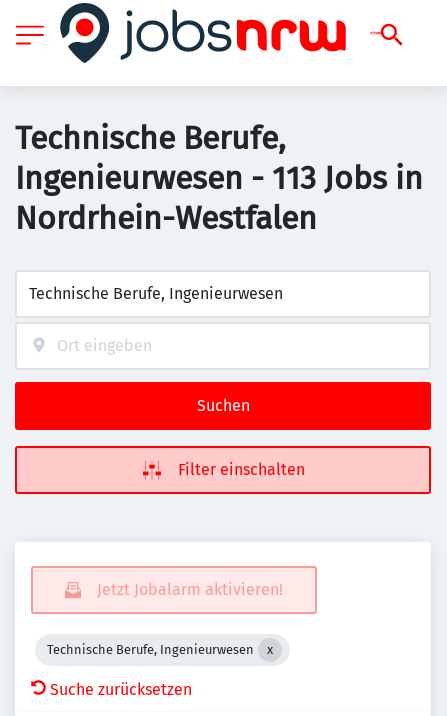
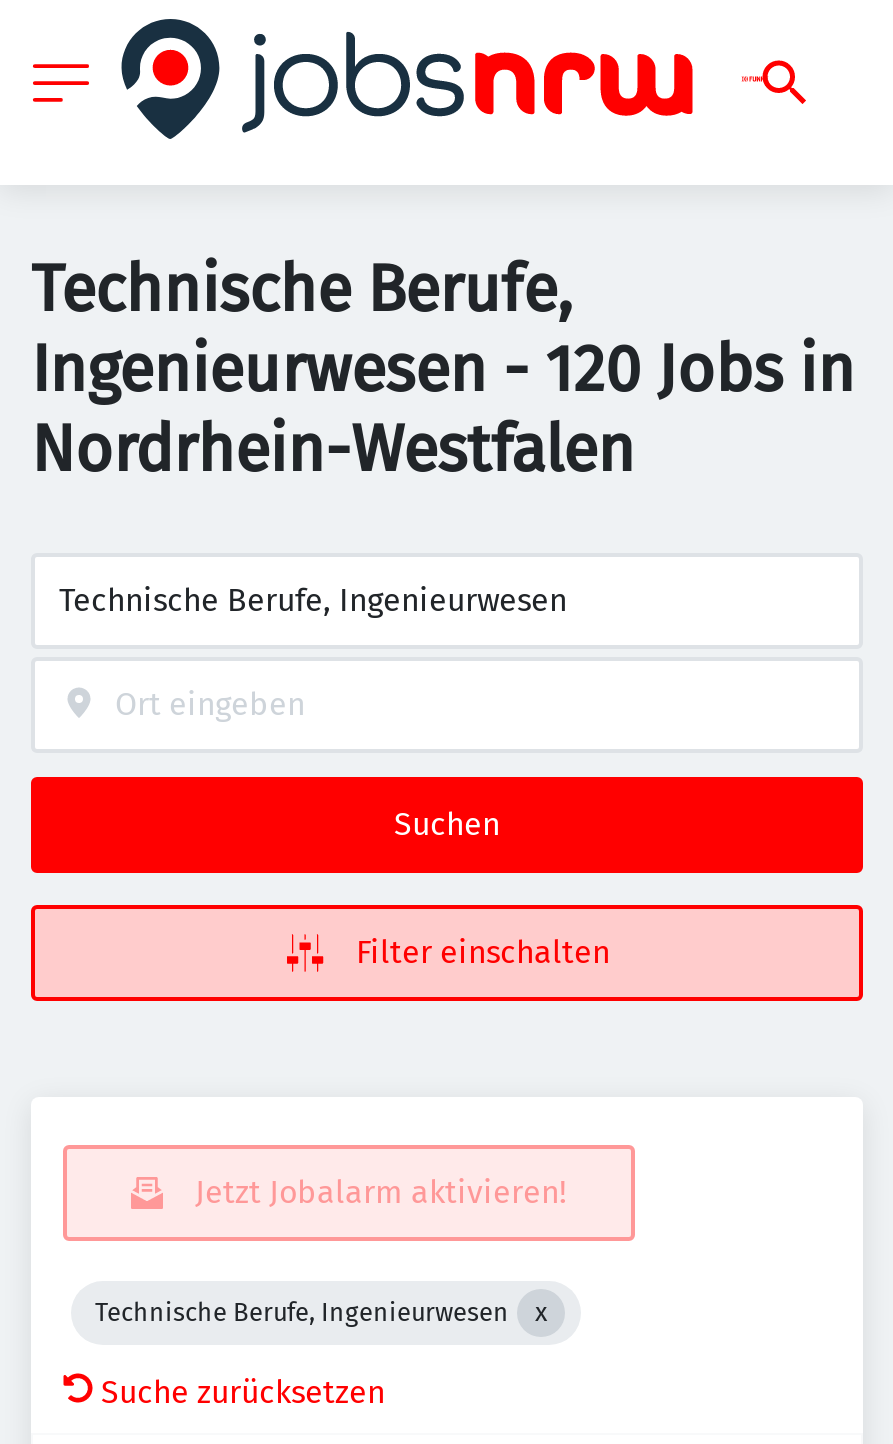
[15,159,423,197] Ingenieurwesen - 113 Jobs in -> [31,331,855,407] Ingenieurwesen - 120 Jobs in

